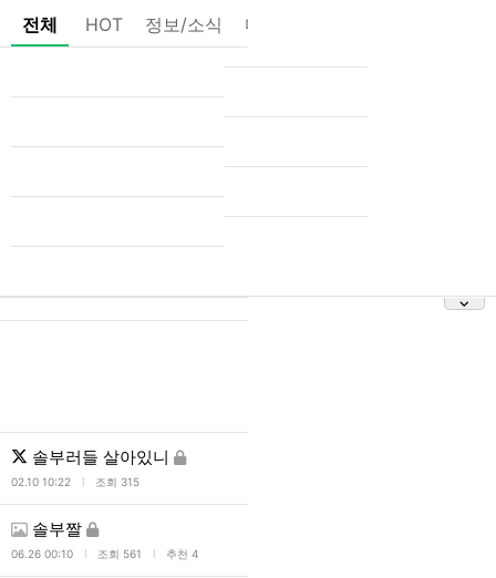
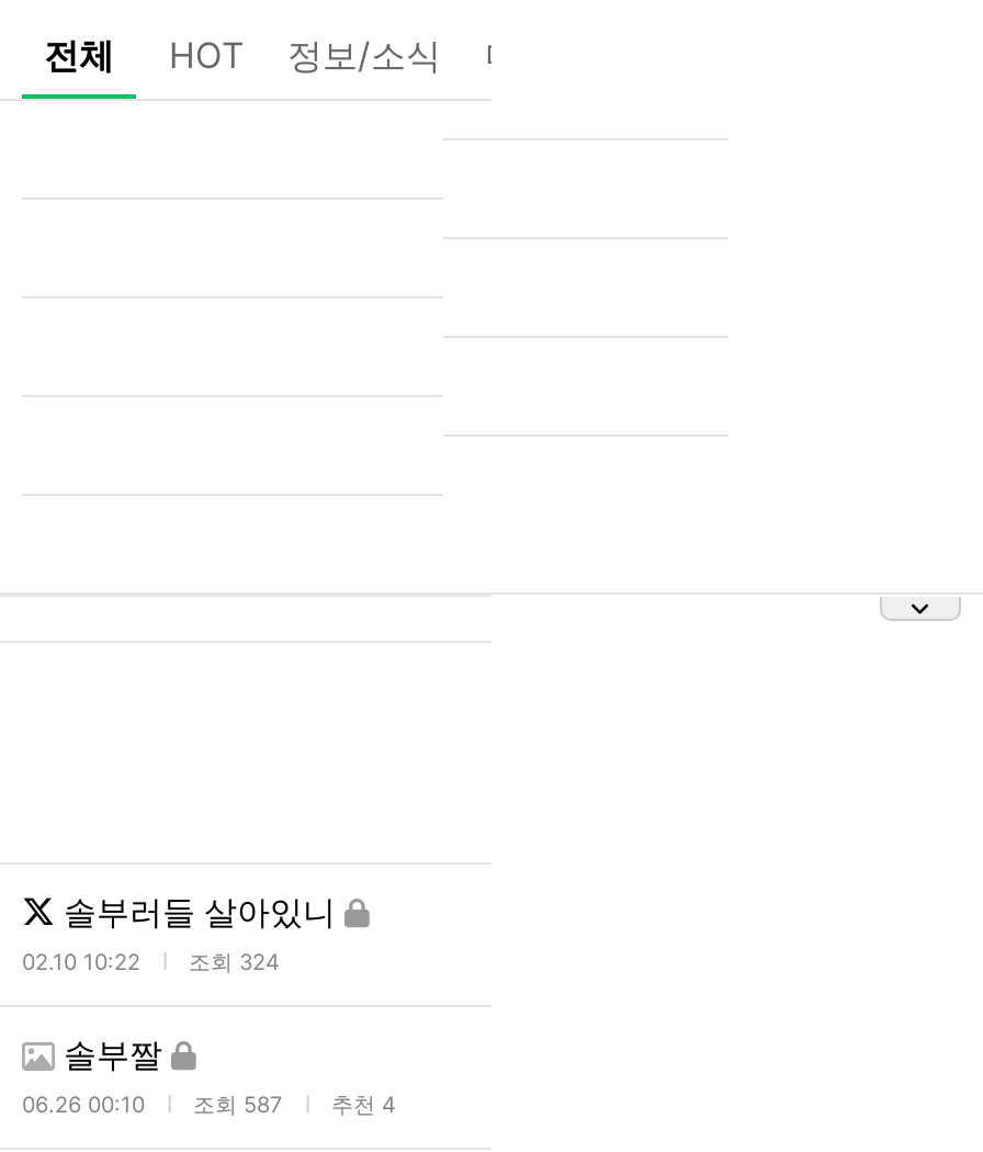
[11,475,139,488] 02.10 10:22 조회 315 -> [22,948,279,974] 02.10 10:22 조회 324
[11,547,198,560] 06.26 00:10 조회 561 추천 4 -> [22,1091,395,1117] 06.26 00:10 조회 587 추천 4

